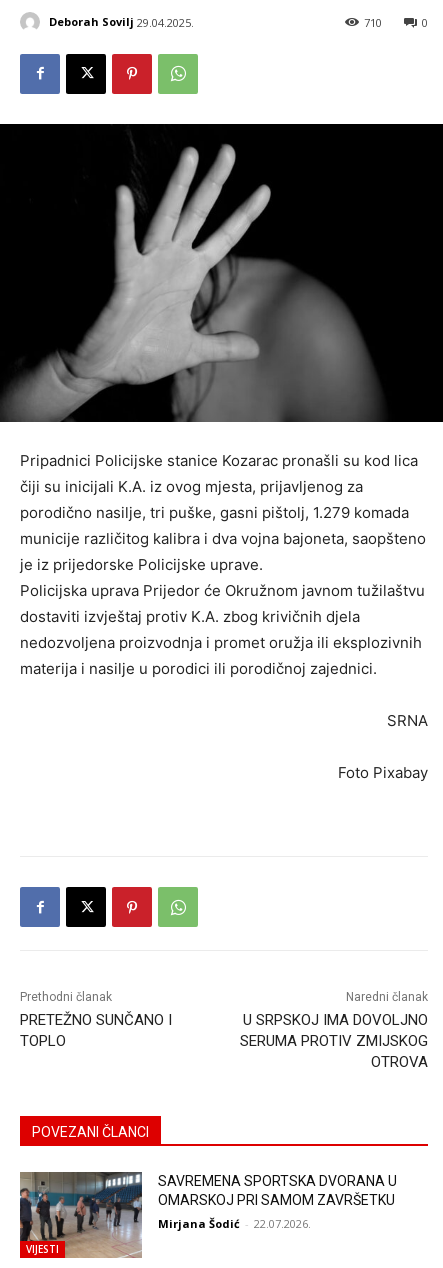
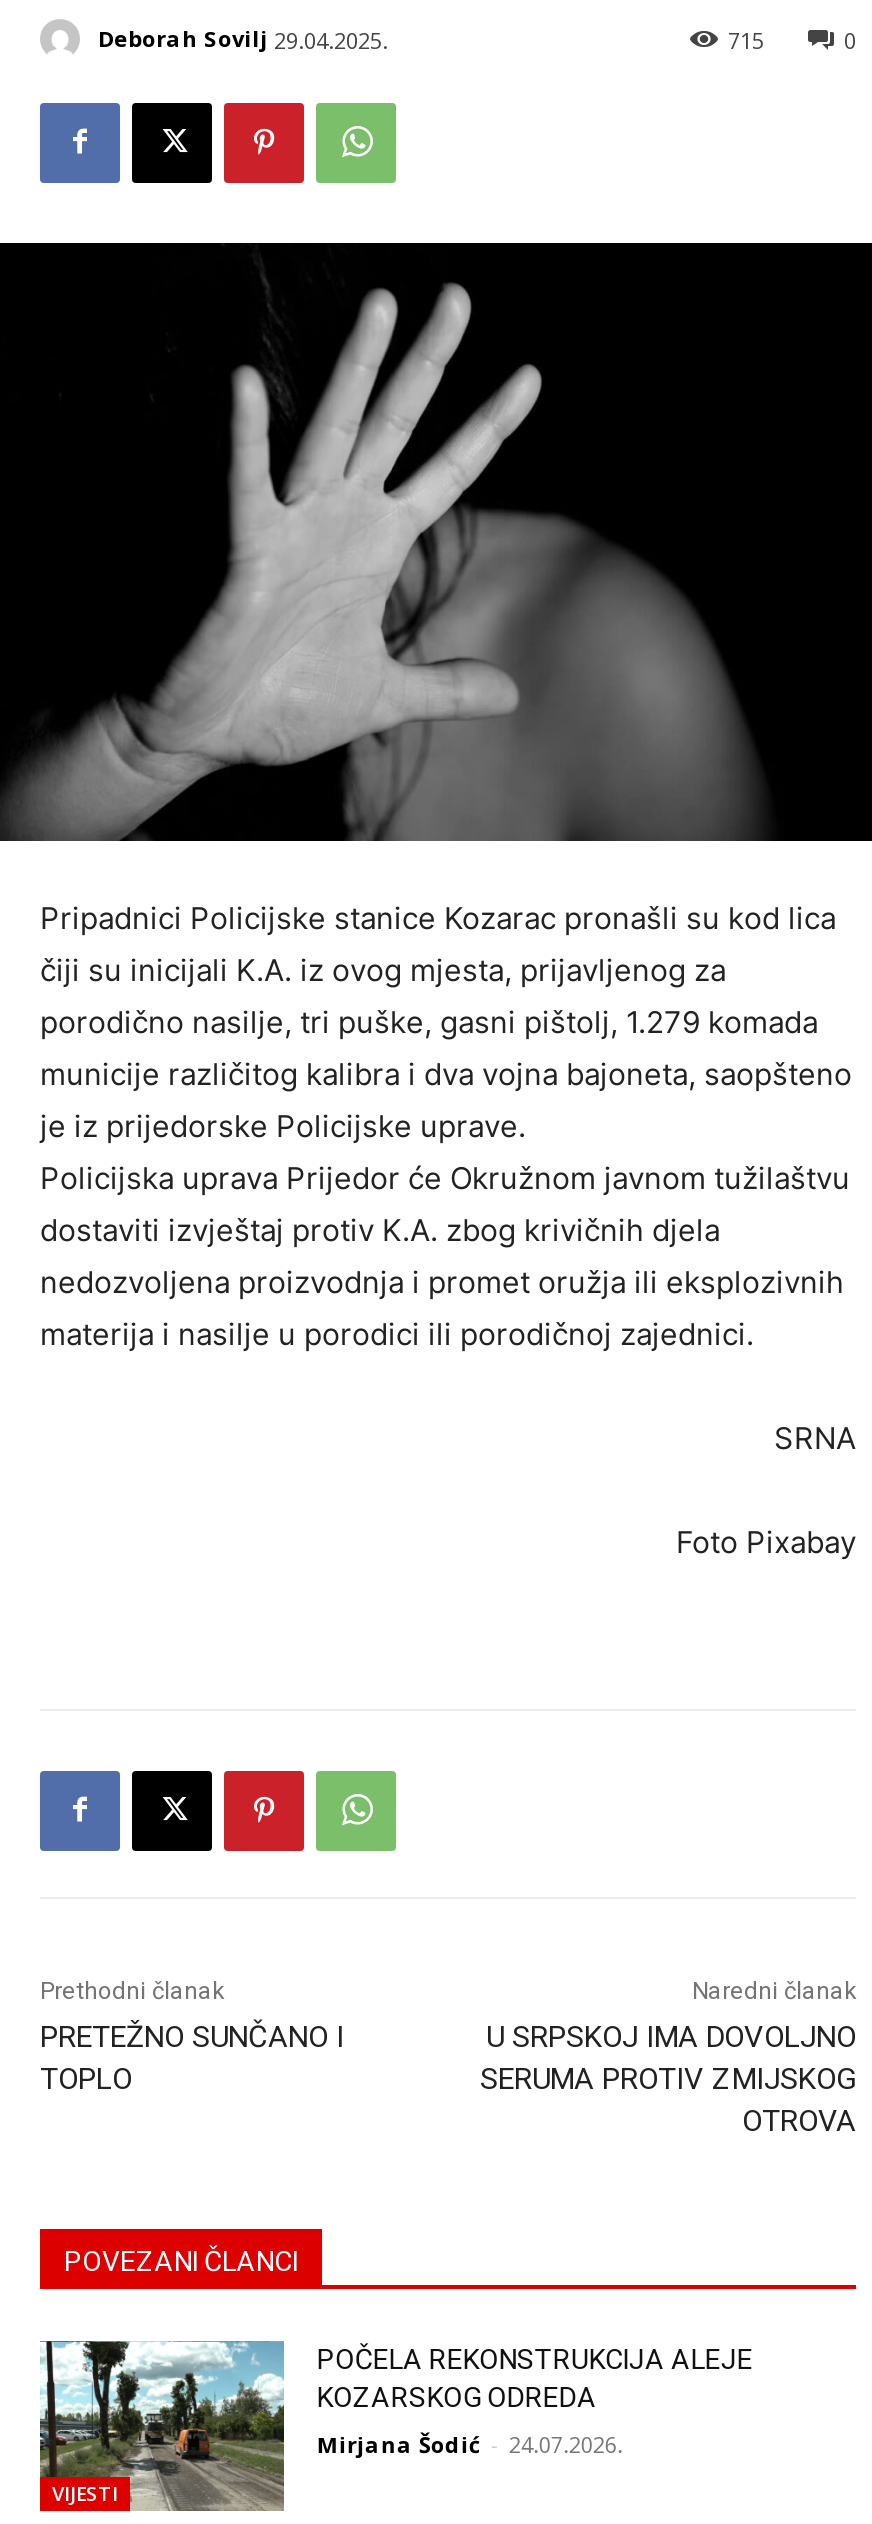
[364,15,382,30] 710 -> [728,25,764,55] 715
[19,1171,397,1258] [image] | SAVREMENA SPORTSKA DVORANA U | OMARSKOJ PRI SAMOM ZAVRŠETKU -> [40,2339,753,2511] [image] | POČELA REKONSTRUKCIJA ALEJE | KOZARSKOG ODREDA
[158,1216,311,1231] Mirjana Šodić - 22.07.2026. -> [317,2428,623,2458] Mirjana Šodić - 24.07.2026.

